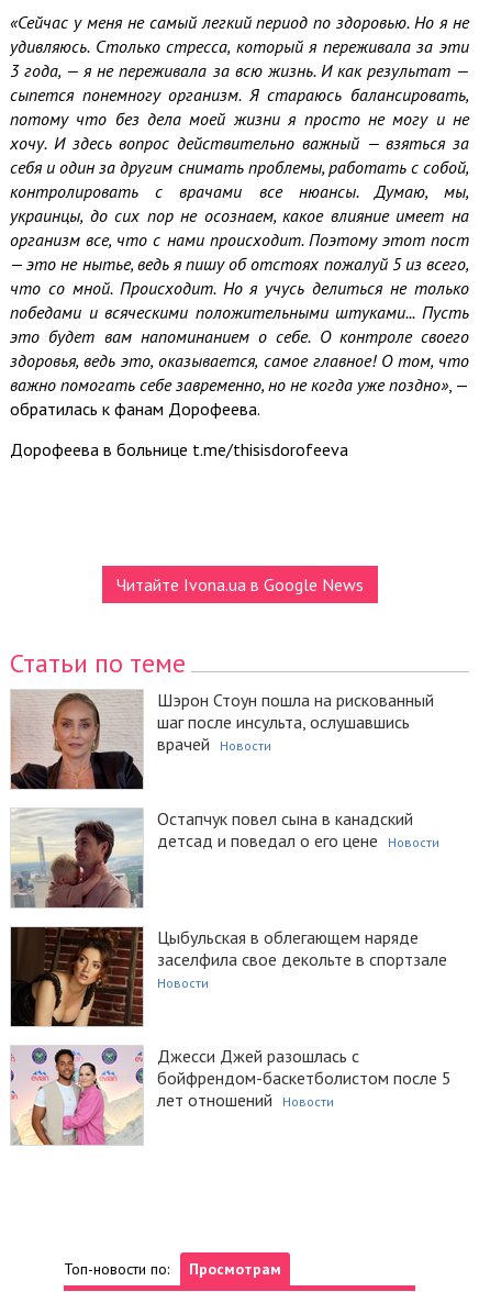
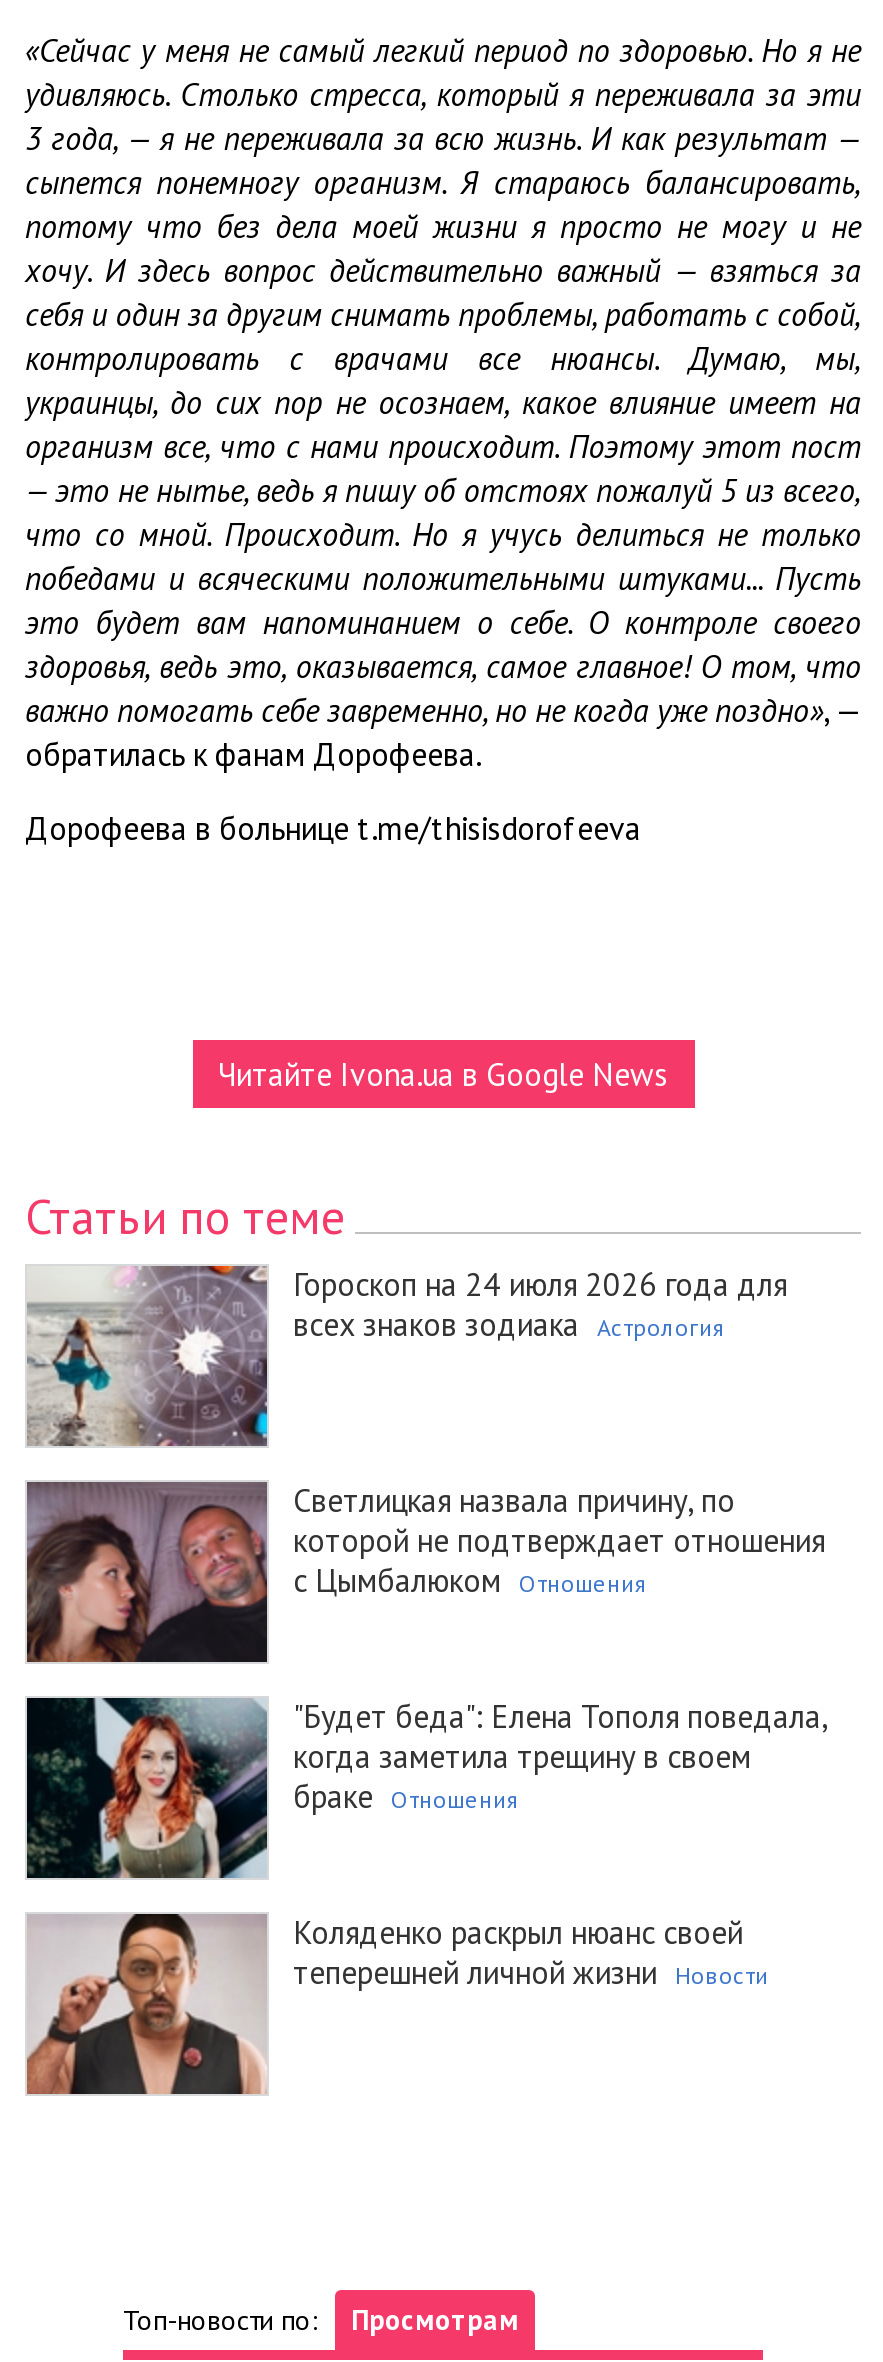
[11,689,434,790] [image] | Шэрон Стоун пошла на рискованный | шаг после инсульта, ослушавшись | врачей Новости -> [29,1264,787,1448] [image] | Гороскоп на 24 июля 2026 года для | всех знаков зодиака Астрология
[10,807,439,909] [image] | Остапчук повел сына в канадский | детсад и поведал о его цене Новости -> [25,1480,825,1664] [image] | Светлицкая назвала причину, по | которой не подтверждает отношения | с Цымбалюком Отношения
[12,926,447,1027] [image] | Цыбульская в облегающем наряде | заселфила свое декольте в спортзале | Новости -> [27,1696,827,1880] [image] | "Будет беда": Елена Тополя поведала, | когда заметила трещину в своем | браке Отношения
[11,1045,452,1146] [image] | Джесси Джей разошлась с | бойфрендом-баскетболистом после 5 | лет отношений Новости -> [27,1912,769,2096] [image] | Коляденко раскрыл нюанс своей | теперешней личной жизни Новости

